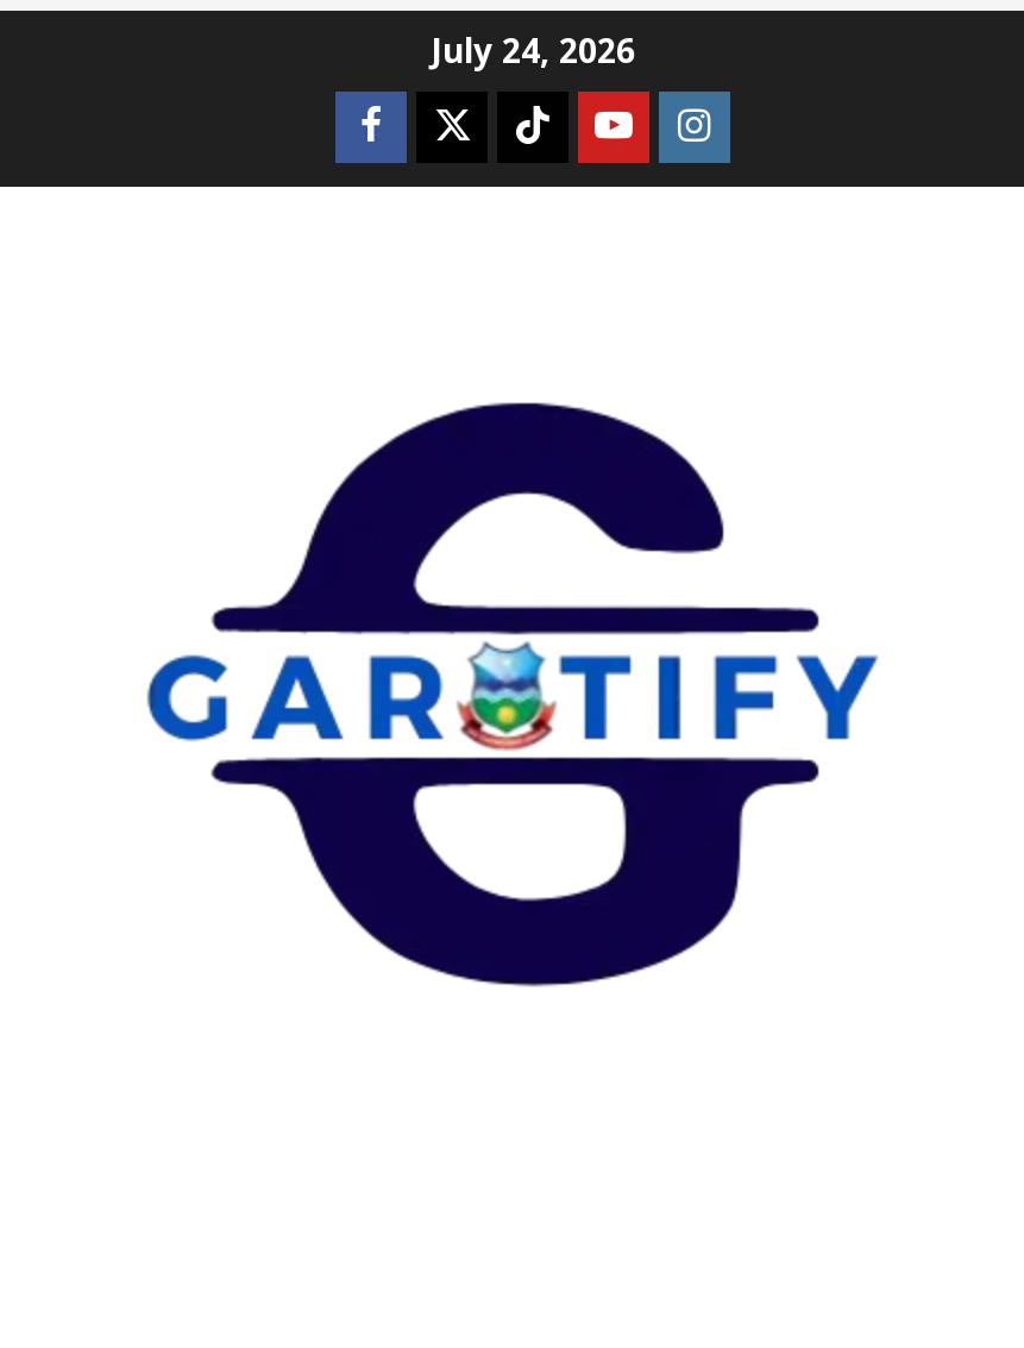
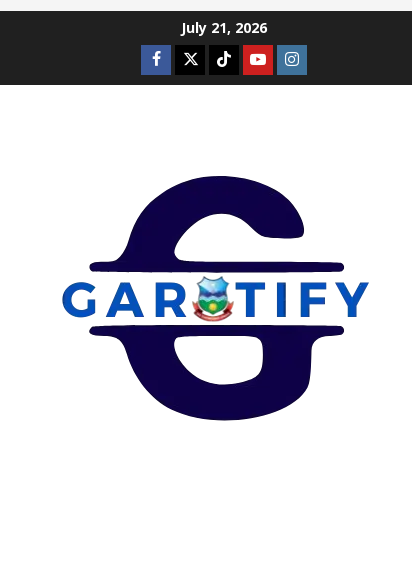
[431,27,635,73] July 24, 2026 -> [181,18,267,37] July 21, 2026

